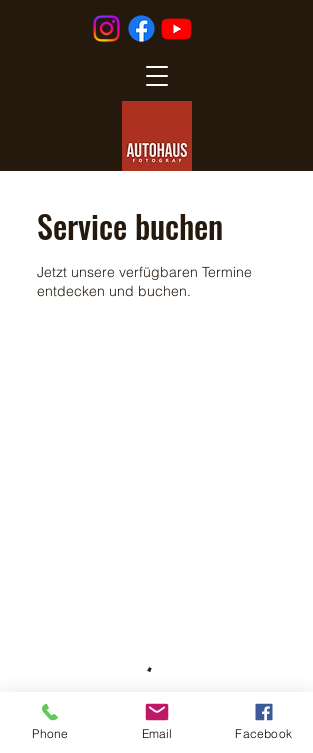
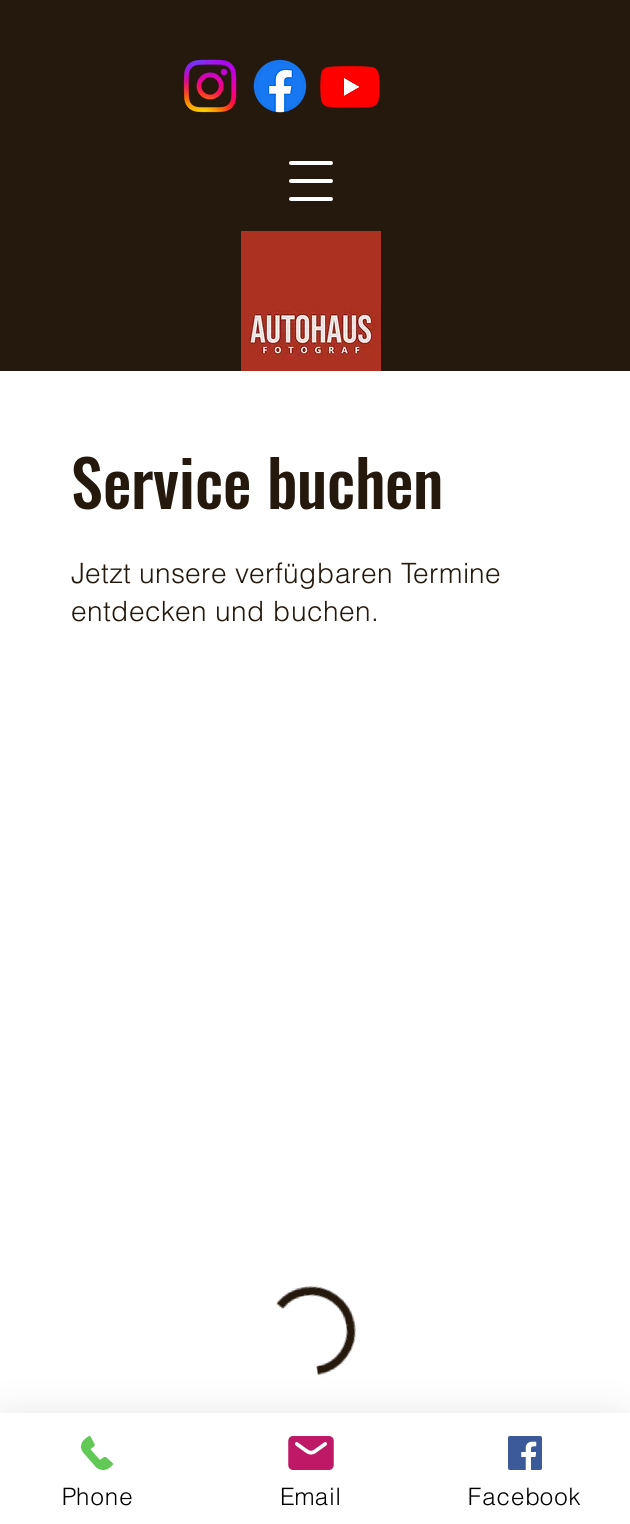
none -> [275,1285,357,1377] [image]

